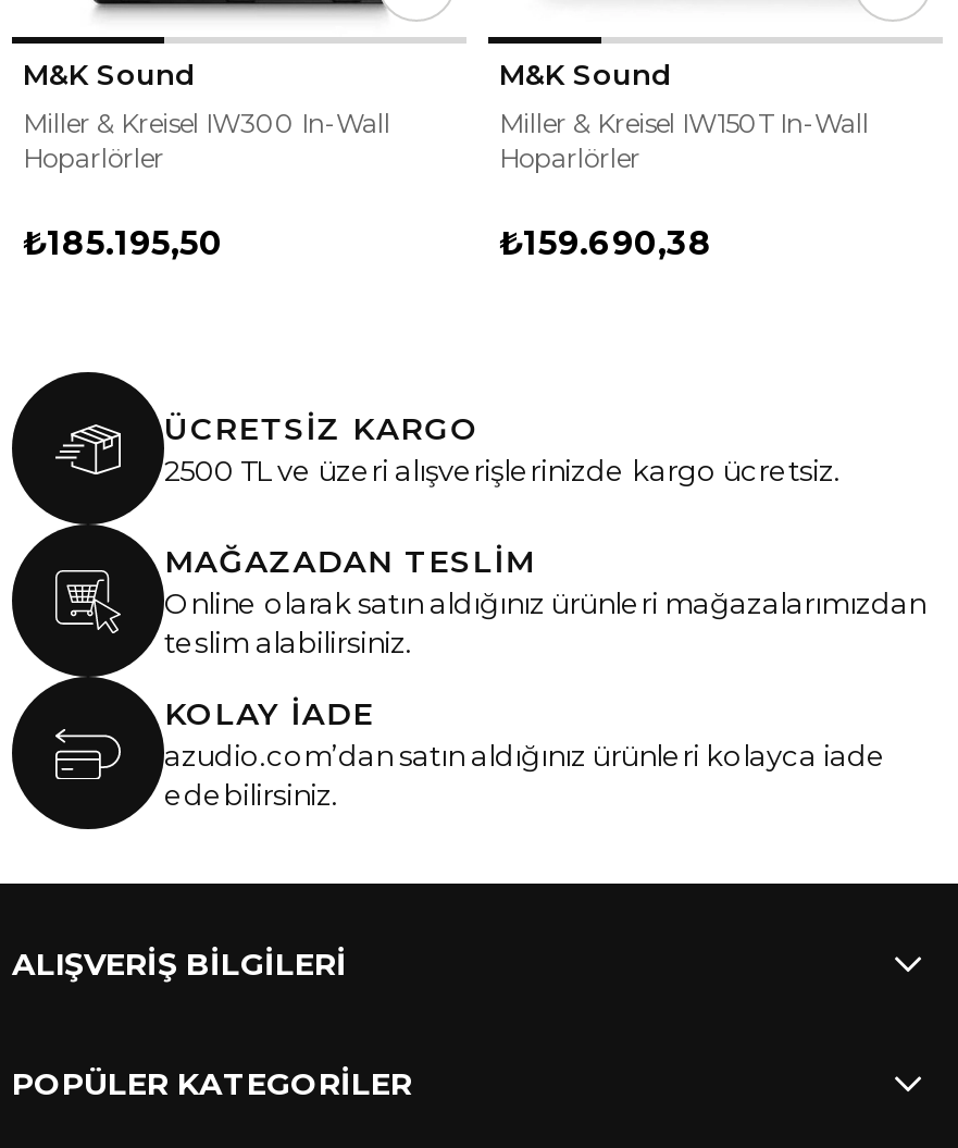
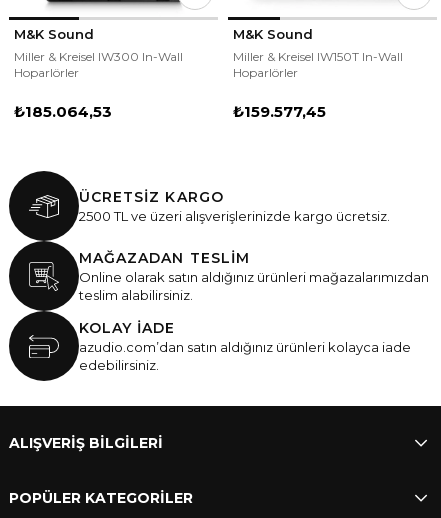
[23,223,223,264] ₺185.195,50 -> [14,102,112,121] ₺185.064,53
[499,223,712,264] ₺159.690,38 -> [233,102,326,121] ₺159.577,45

